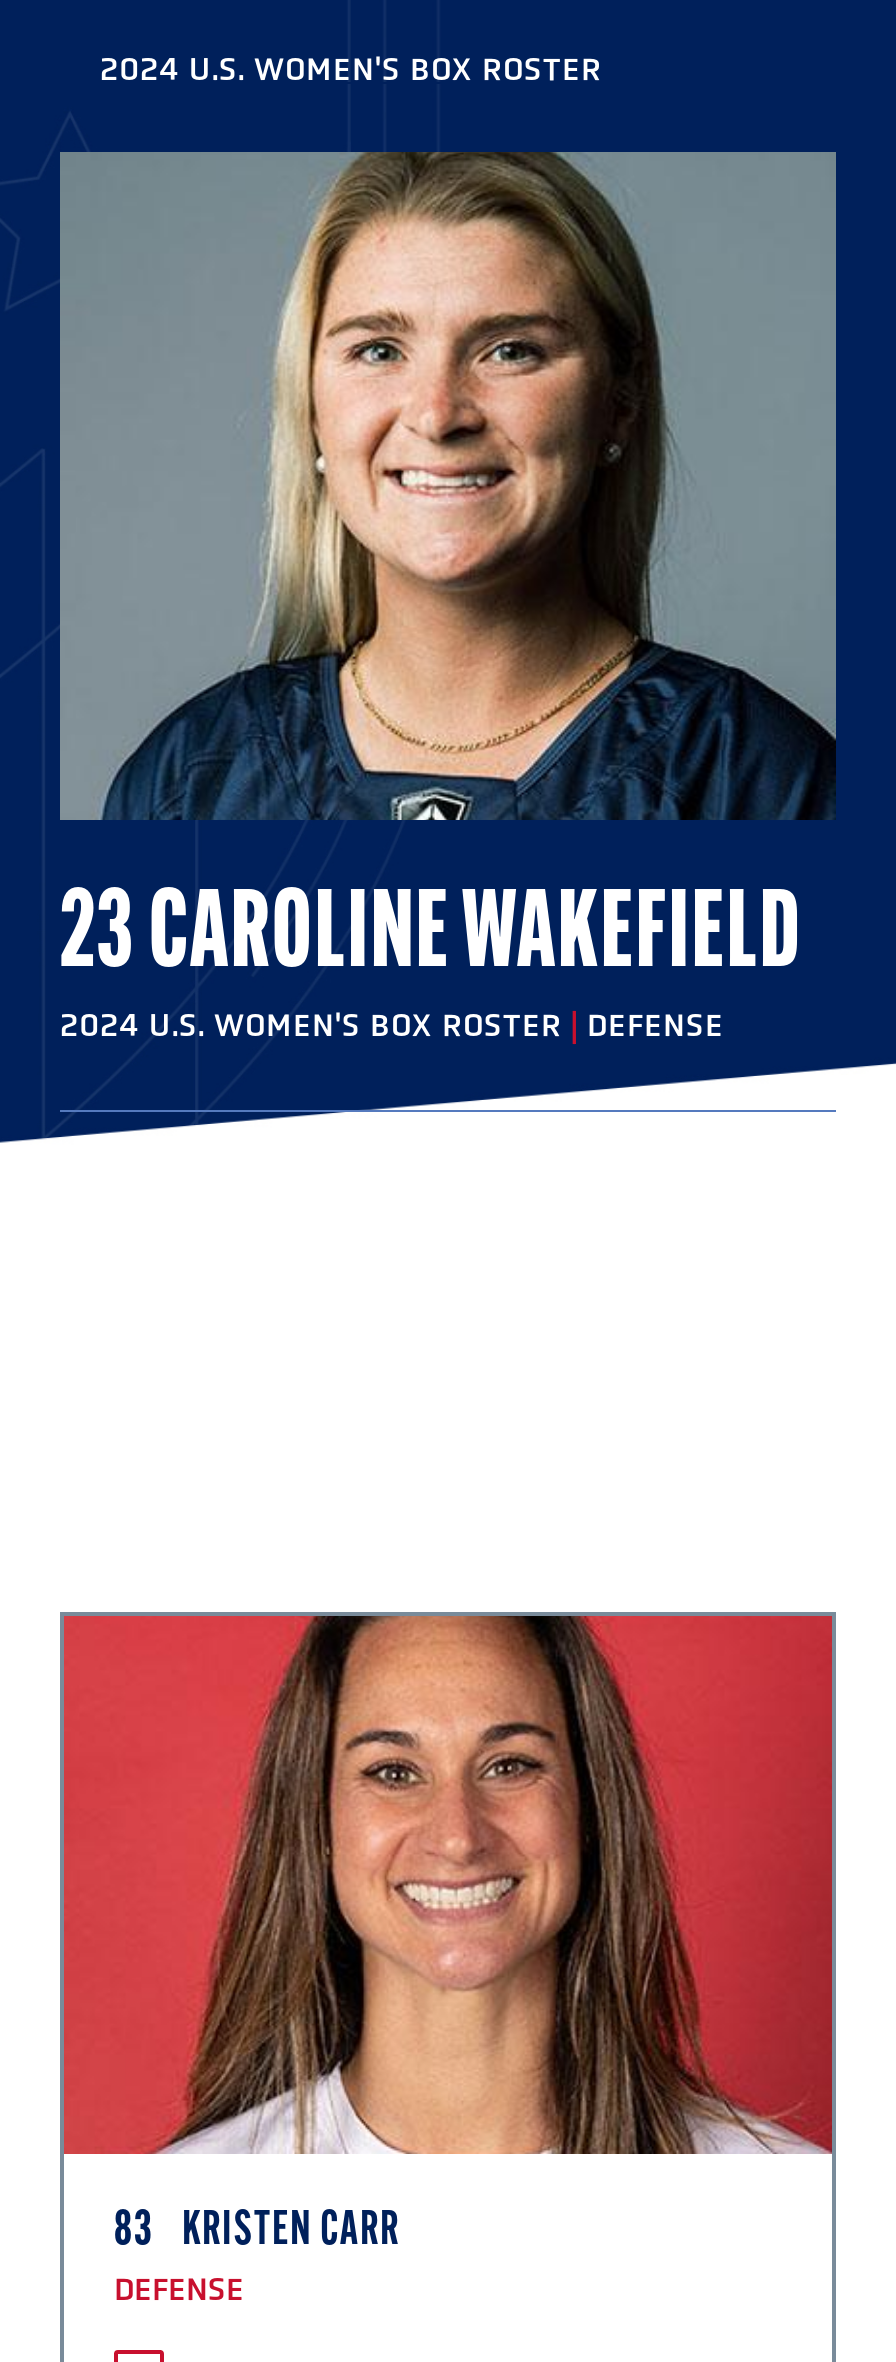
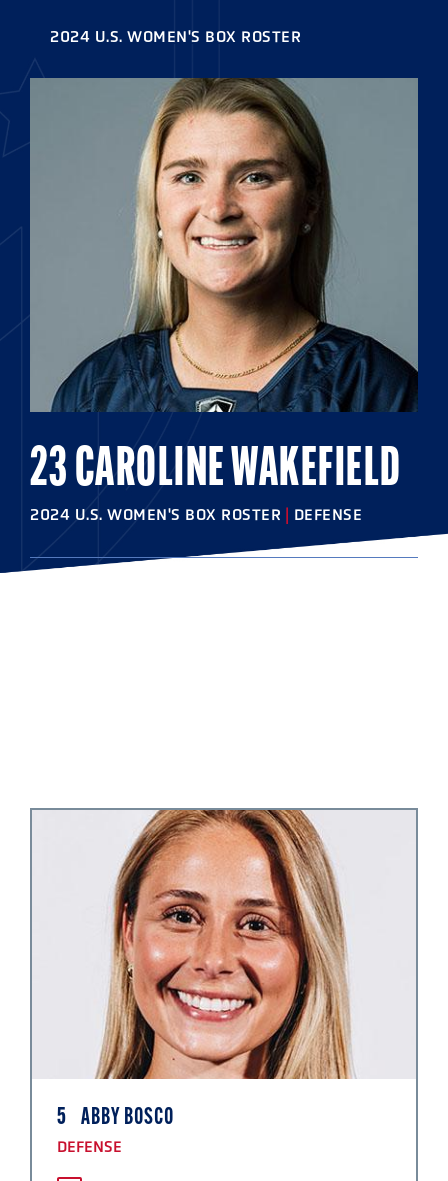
[62,1614,834,2256] [image] | 83 KRISTEN CARR -> [32,809,416,1130] [image] | 5 ABBY BOSCO

